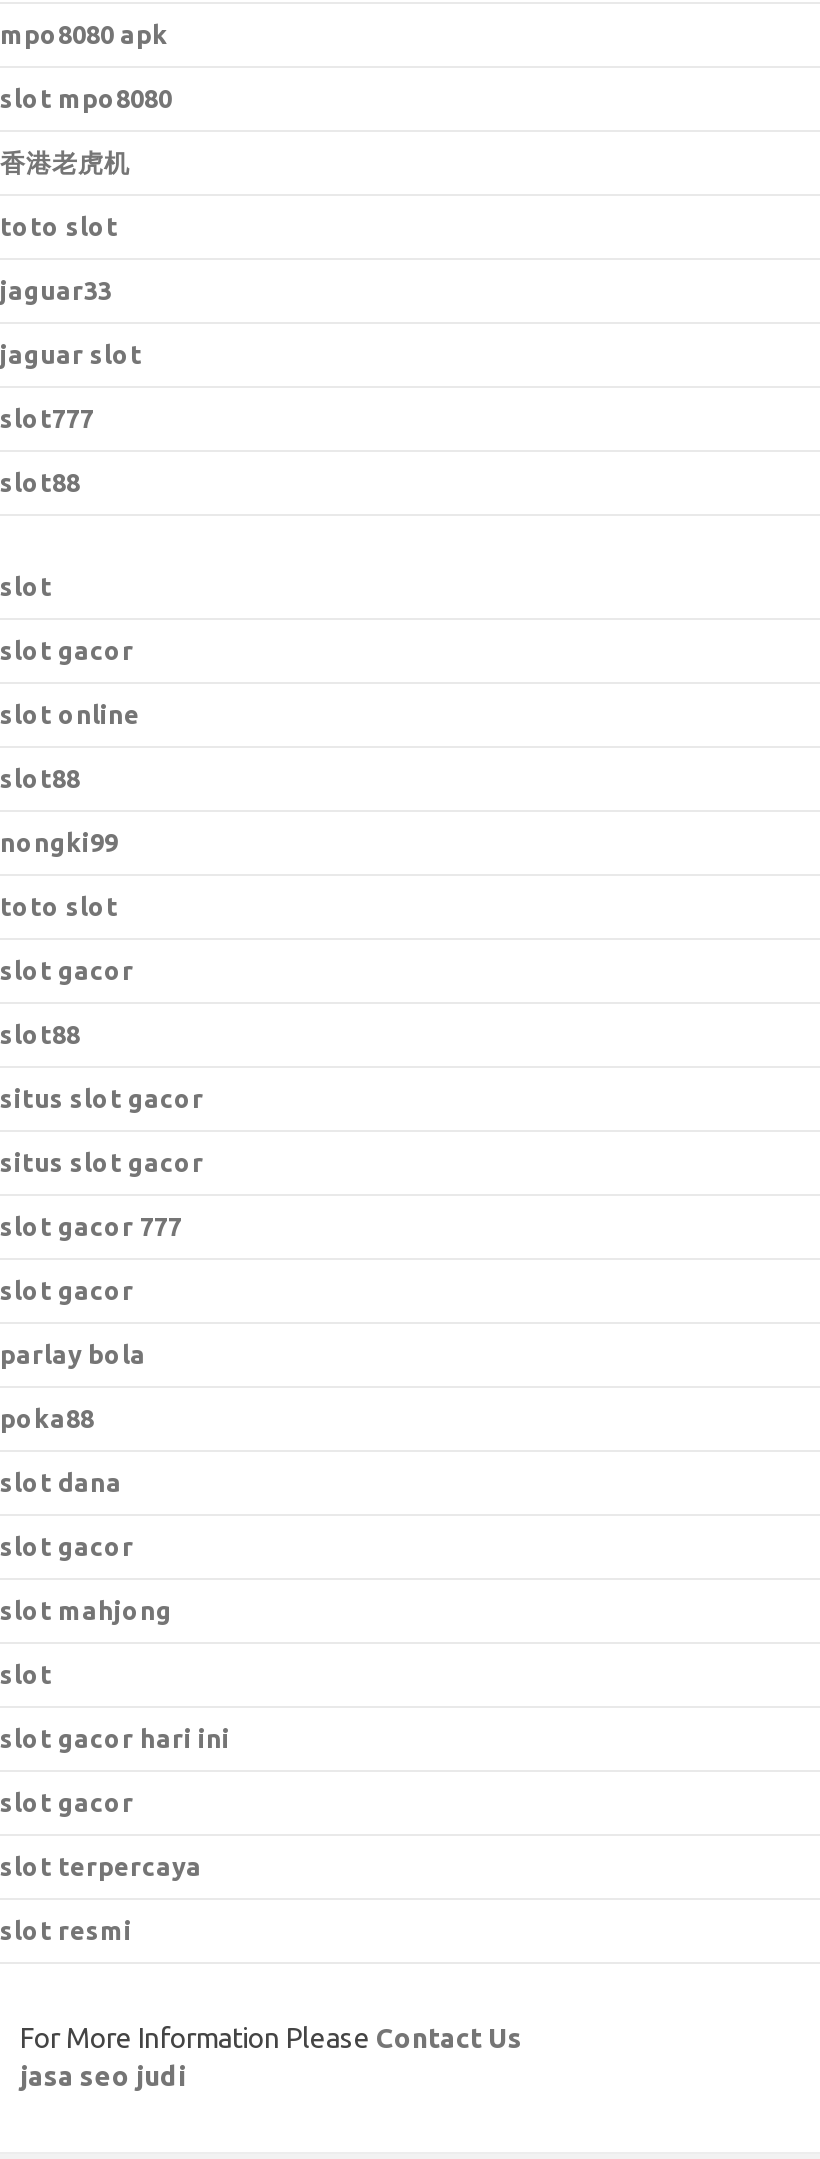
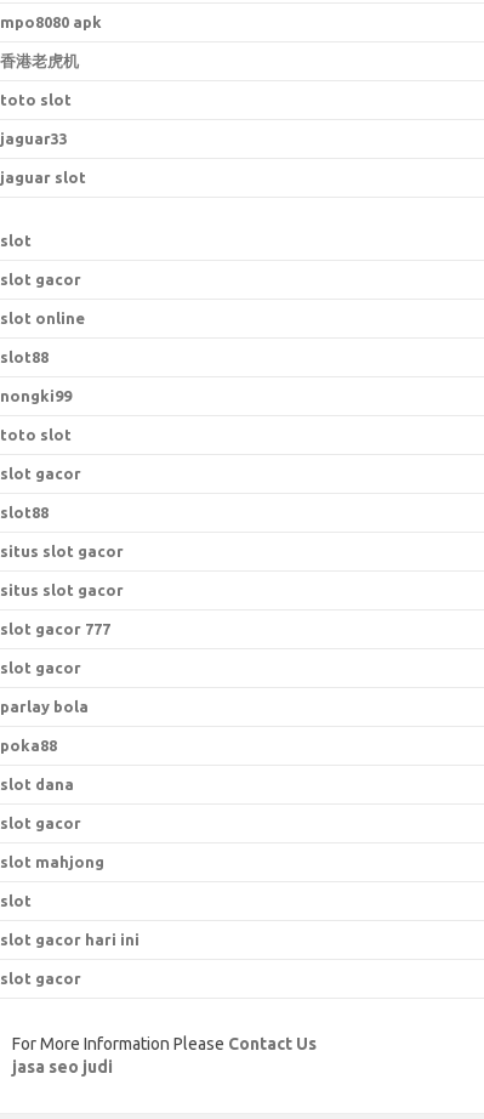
[0,84,172,112] slot mpo8080 -> none
[0,404,94,496] slot777 | slot88 -> none
[0,1852,202,1944] slot terpercaya | slot resmi -> none

